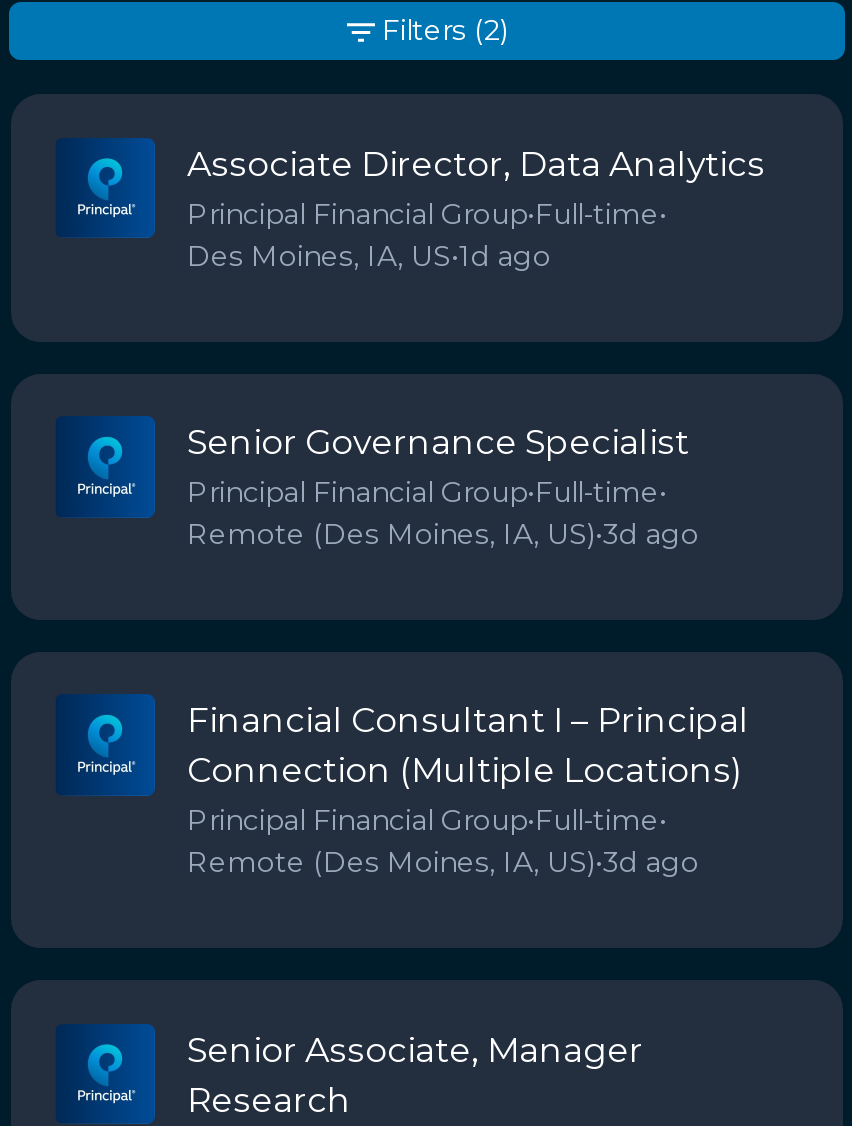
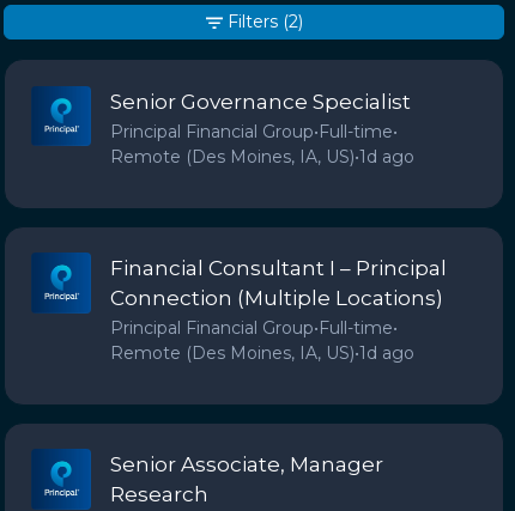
[187,142,765,274] Associate Director, Data Analytics | Principal Financial Group•Full-time• | Des Moines, IA, US•1d ago -> none
[187,516,699,552] Remote (Des Moines, IA, US)•3d ago -> [110,146,414,168] Remote (Des Moines, IA, US)•1d ago
[187,845,699,881] Remote (Des Moines, IA, US)•3d ago -> [110,343,414,364] Remote (Des Moines, IA, US)•1d ago

